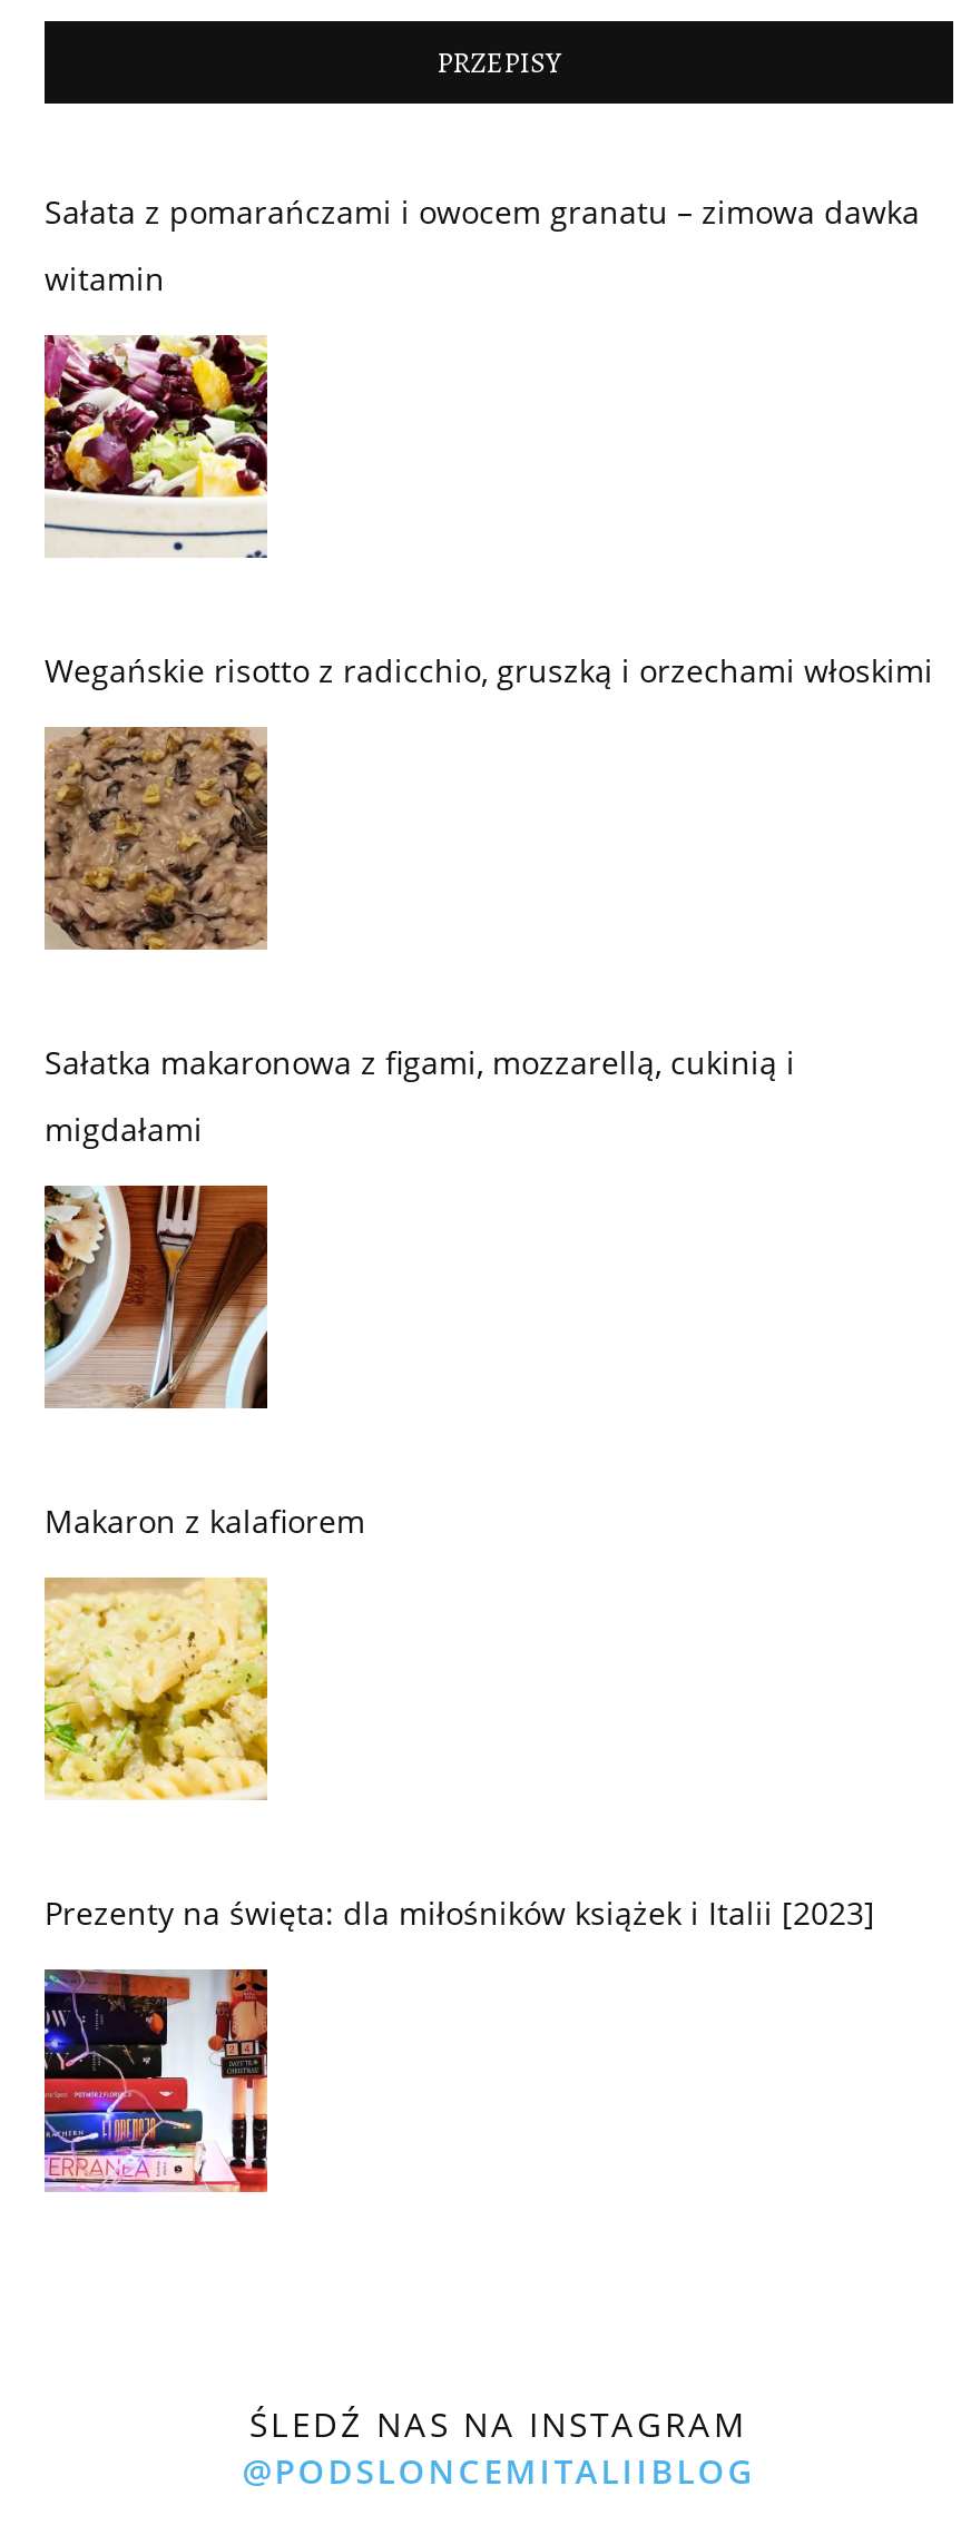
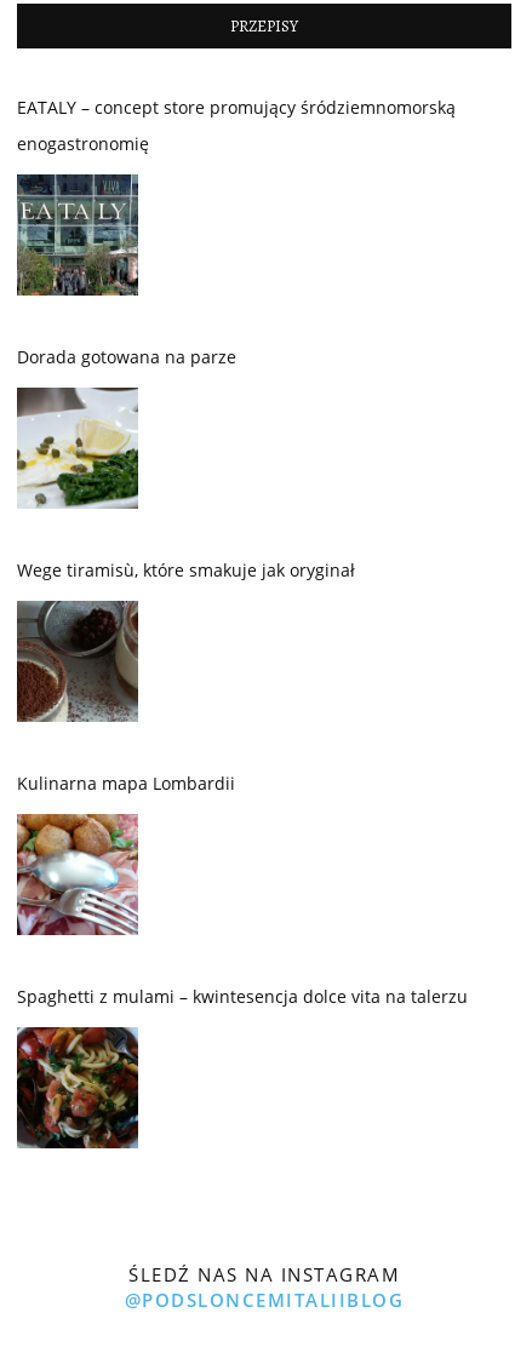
[45,190,920,299] Sałata z pomarańczami i owocem granatu – zimowa dawka | witamin -> [17,96,456,155] EATALY – concept store promujący śródziemnomorską | enogastronomię
[42,384,269,558] [image] -> [16,173,139,297] [image]
[45,649,933,691] Wegańskie risotto z radicchio, gruszką i orzechami włoskimi -> [17,345,236,368] Dorada gotowana na parze
[42,776,269,952] [image] -> [16,386,139,509] [image]
[45,1041,795,1150] Sałatka makaronowa z figami, mozzarellą, cukinią i | migdałami -> [17,558,355,581] Wege tiramisù, które smakuje jak oryginał
[42,1183,365,1542] [image] | Makaron z kalafiorem -> [17,601,235,795] [image] | Kulinarna mapa Lombardii
[42,1578,269,1800] [image] -> [16,841,139,936] [image]
[45,1892,875,1934] Prezenty na święta: dla miłośników książek i Italii [2023] -> [17,985,468,1008] Spaghetti z mulami – kwintesencja dolce vita na talerzu
[42,1967,269,2194] [image] -> [16,1054,139,1150] [image]

